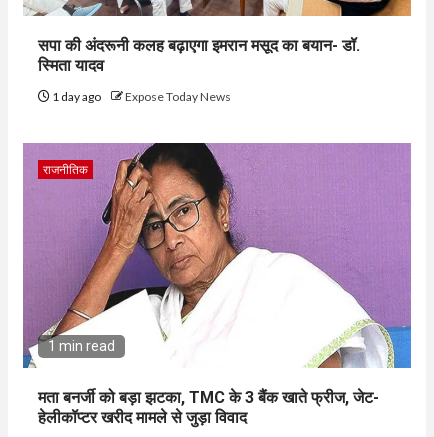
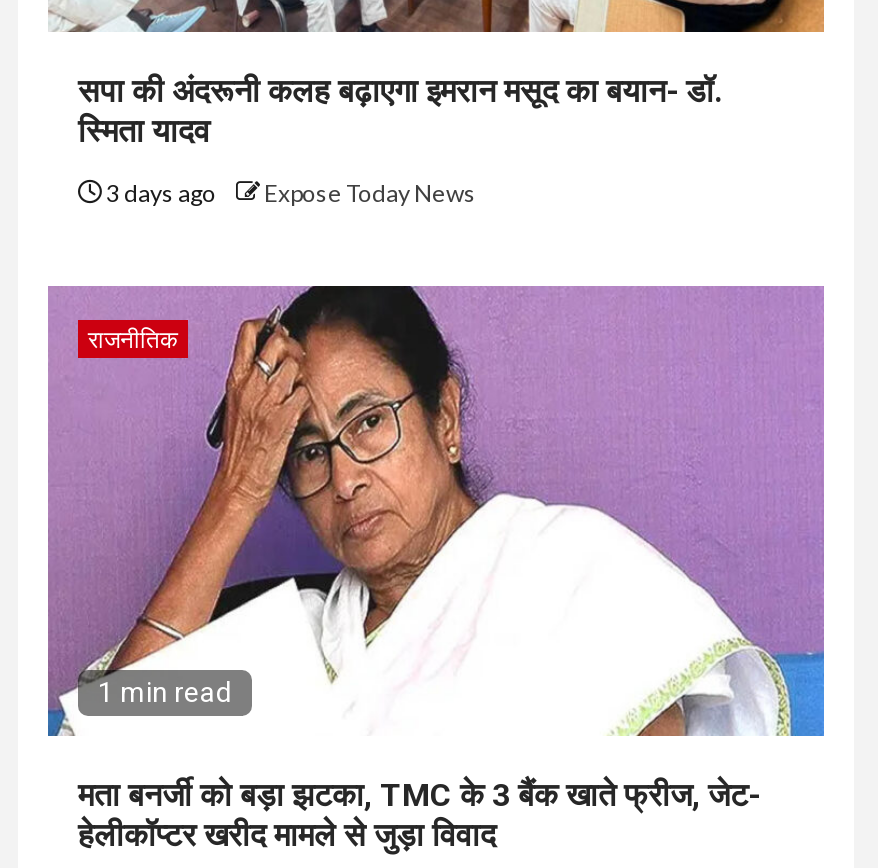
[50,89,231,104] 1 day ago Expose Today News -> [102,178,476,208] 3 days ago Expose Today News

